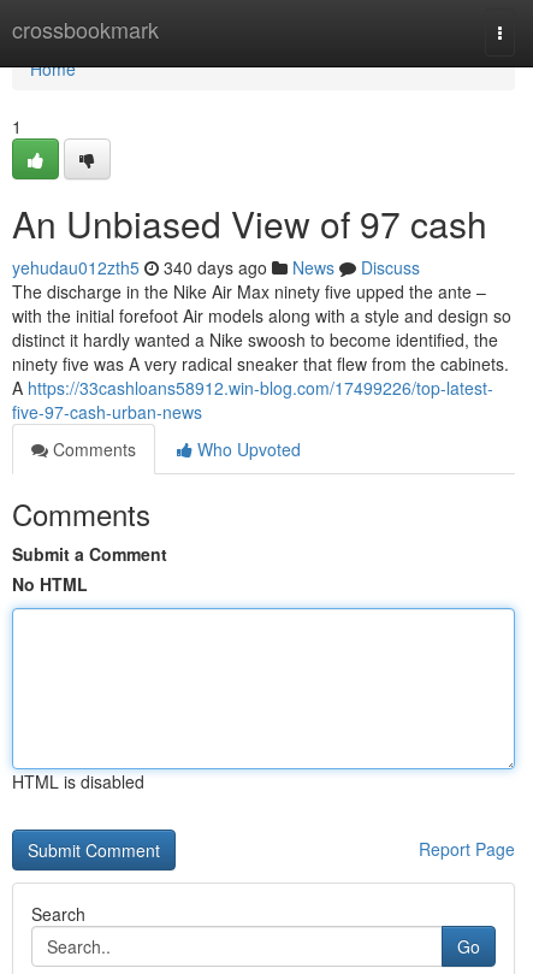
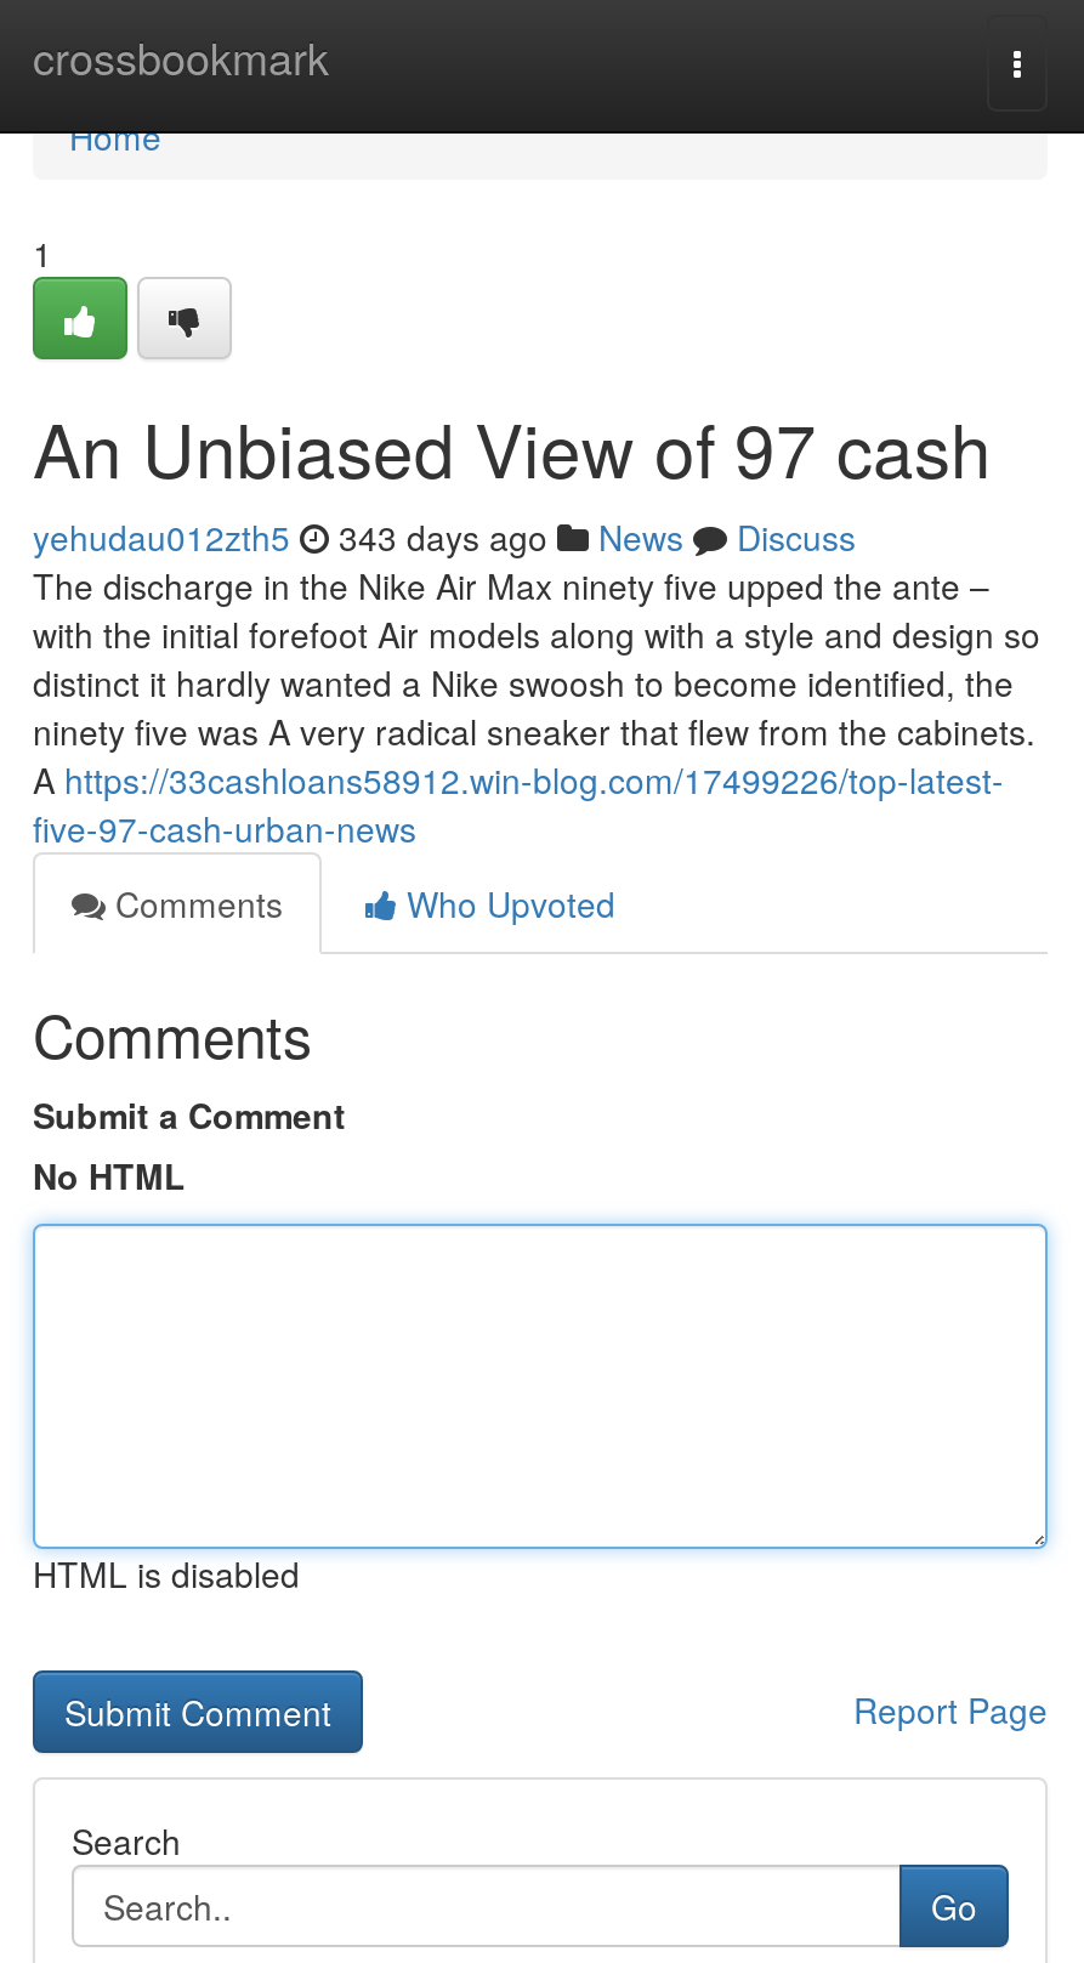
[12,255,420,279] yehudau012zth5 340 days ago News Discuss -> [33,512,856,561] yehudau012zth5 343 days ago News Discuss

